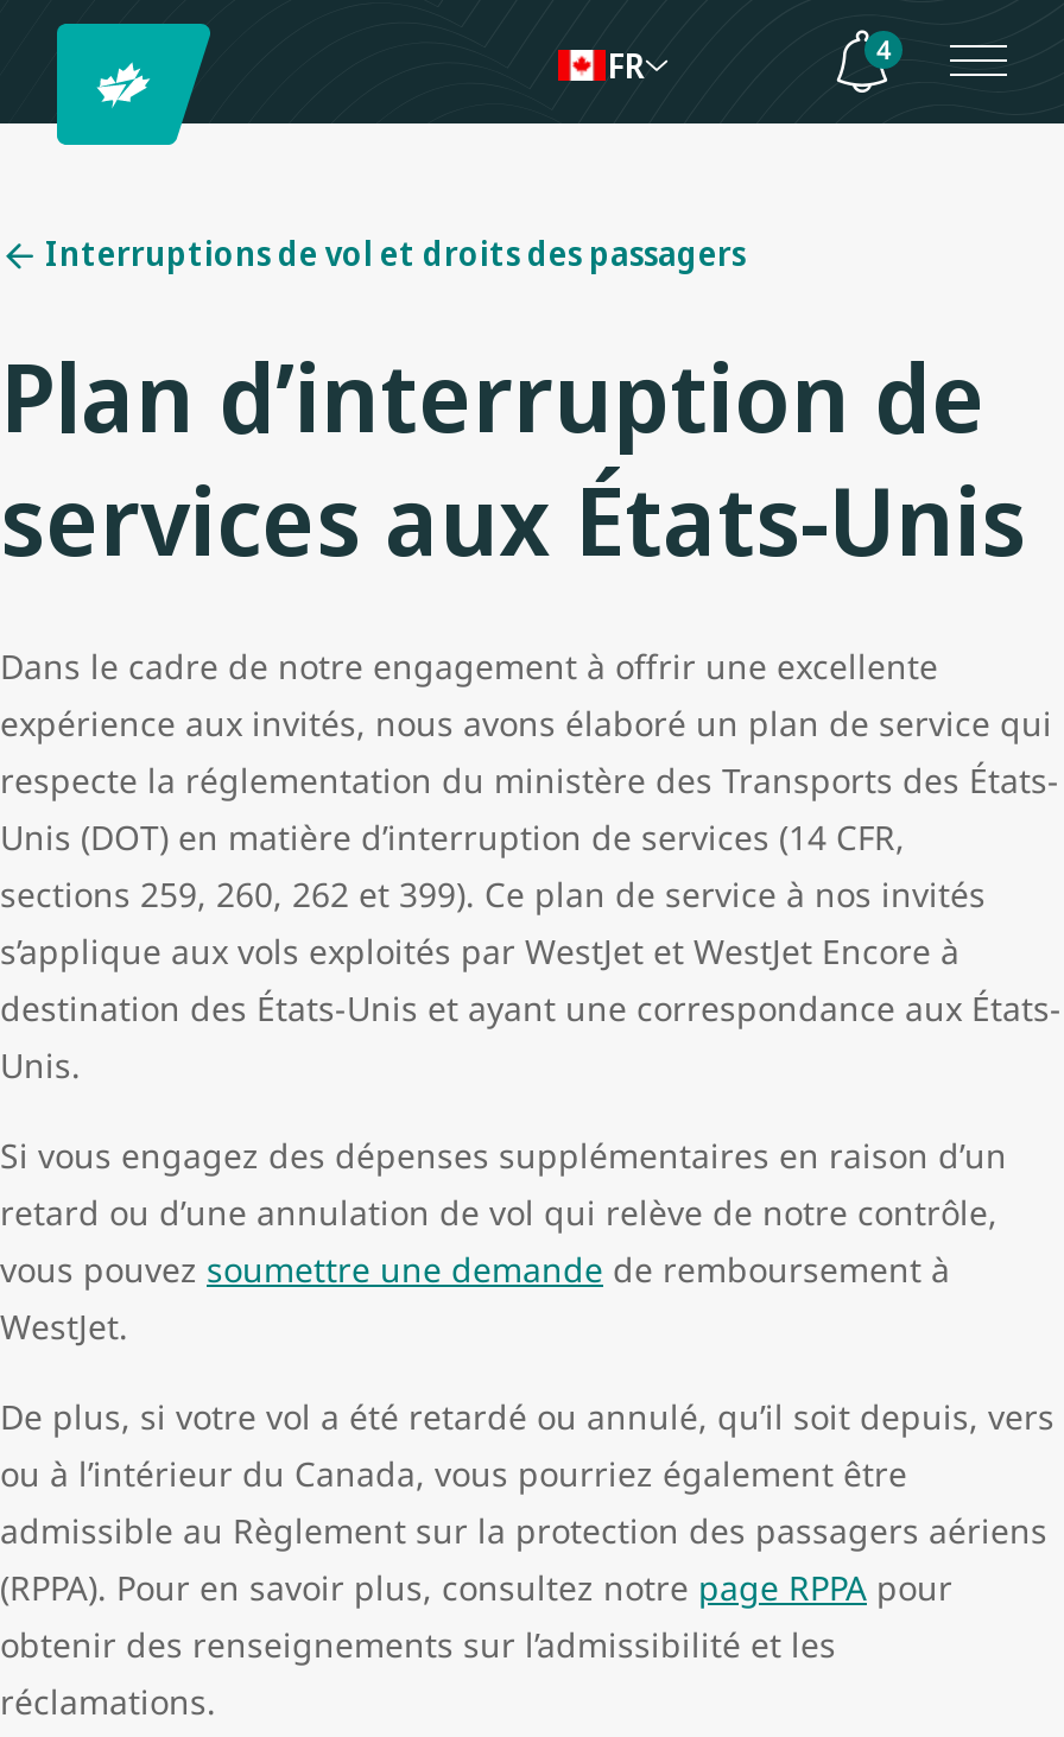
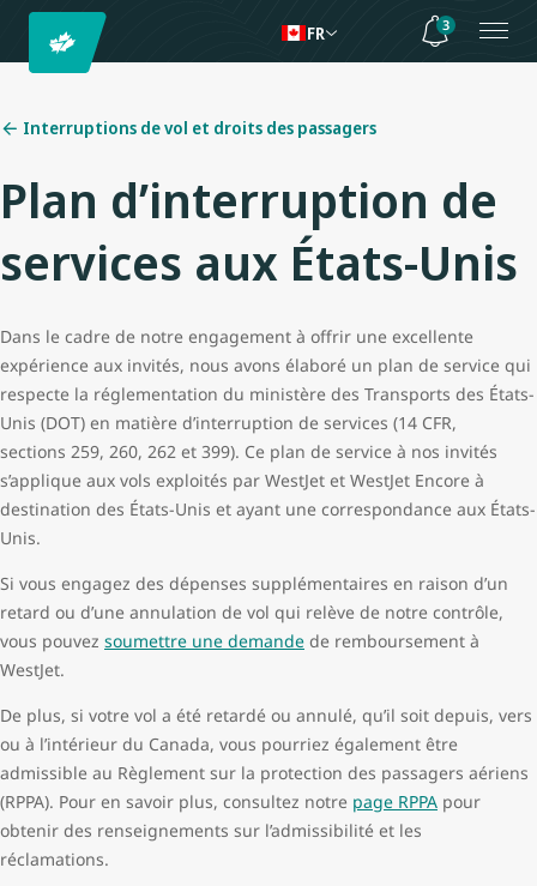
[876,30,891,65] 4 -> [442,15,449,33] 3

